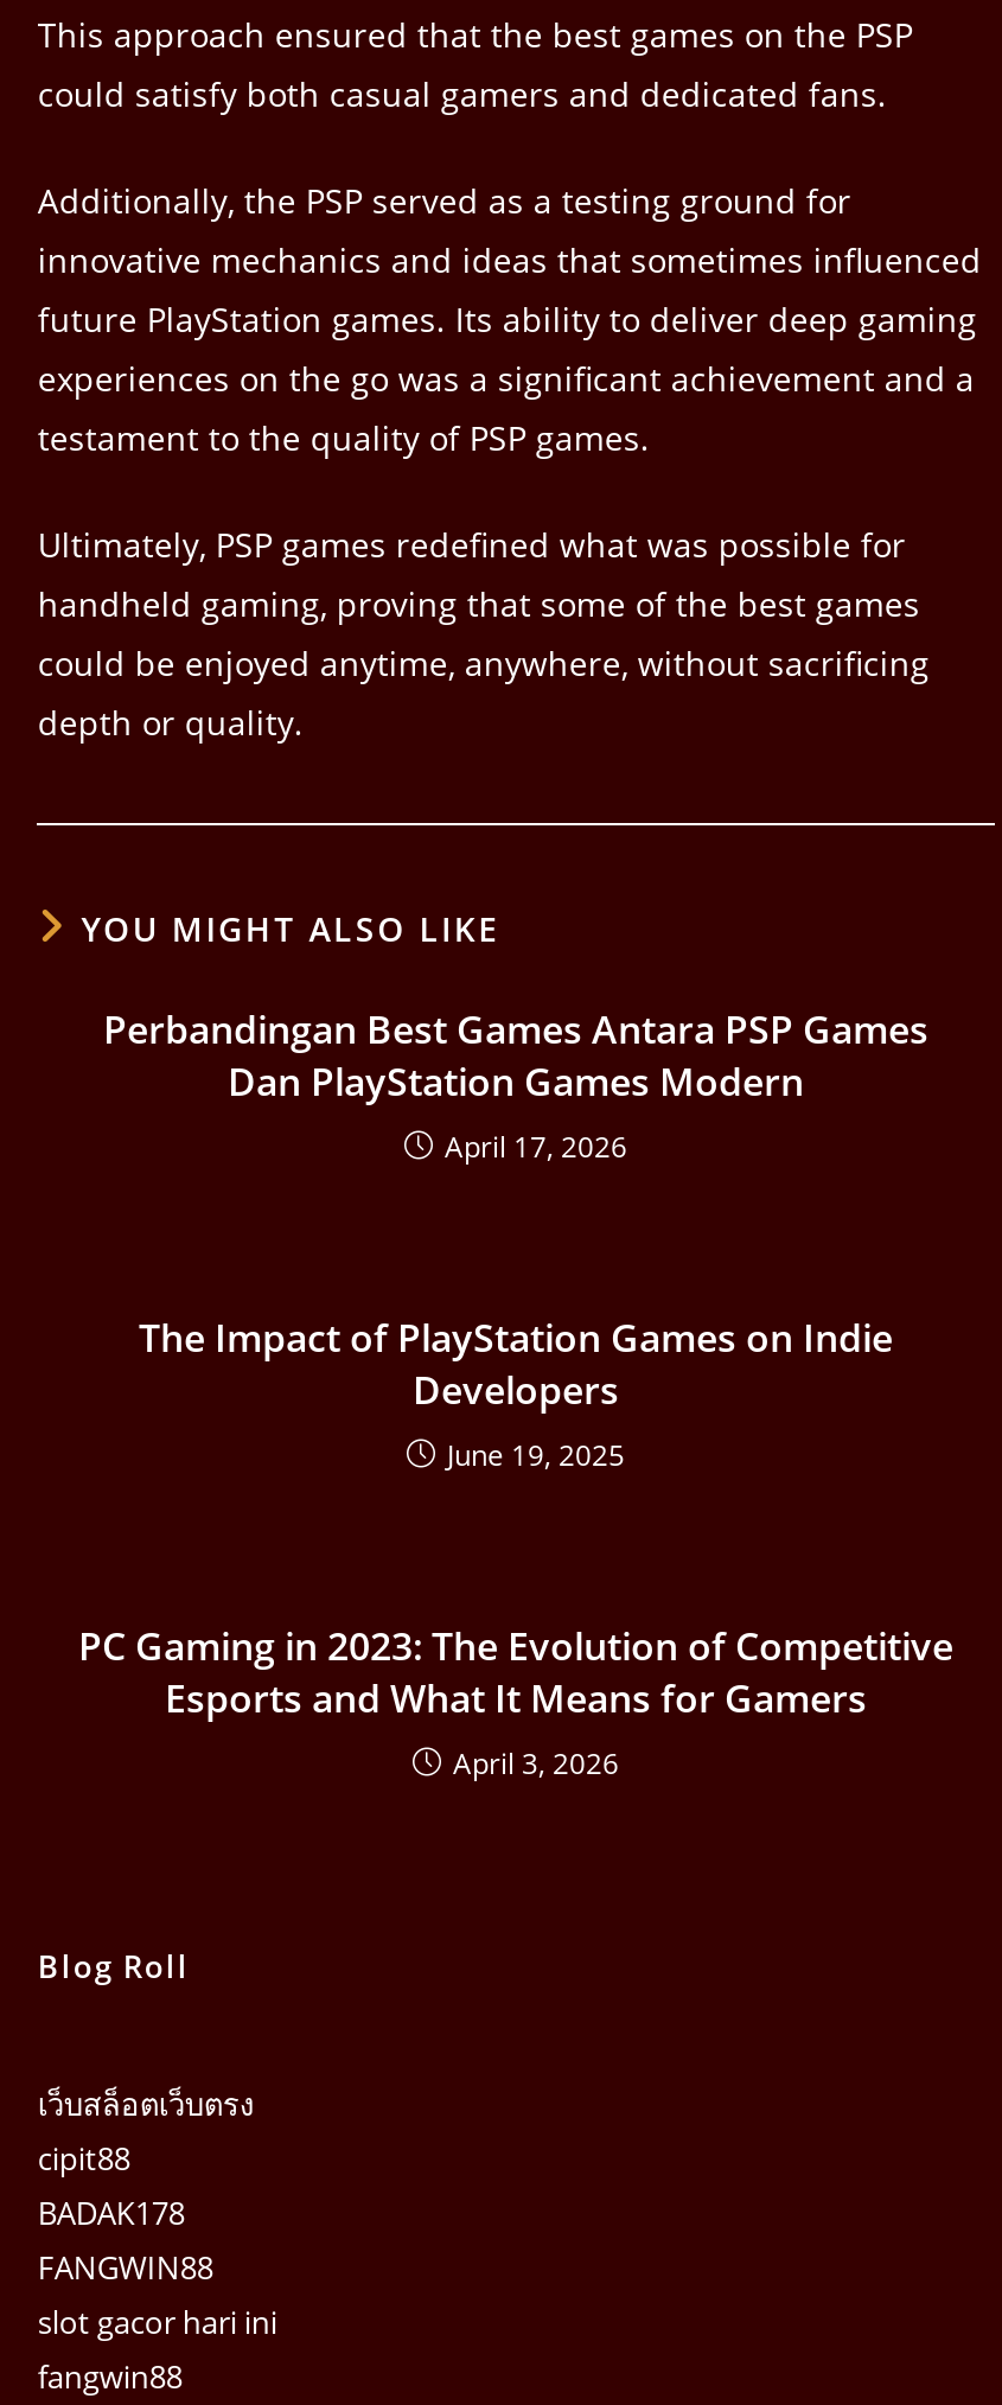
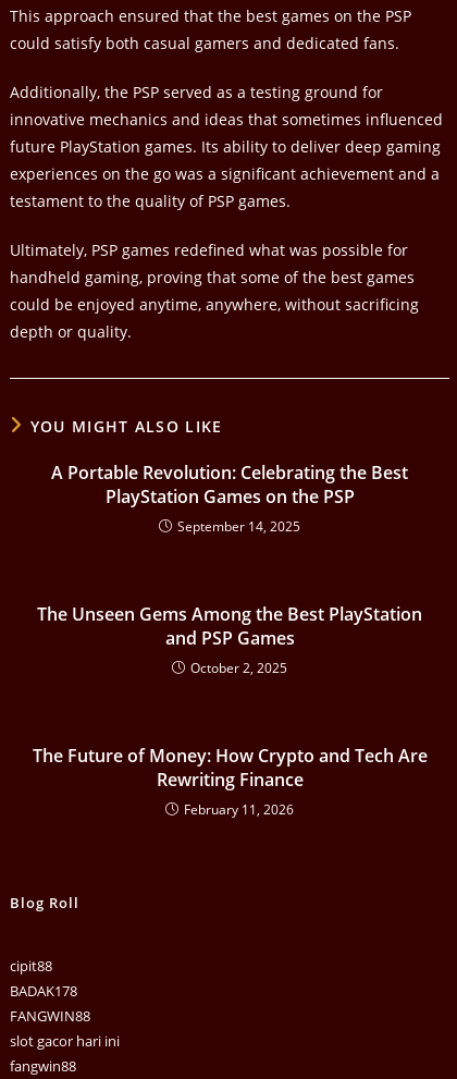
[103,1002,928,1166] Perbandingan Best Games Antara PSP Games | Dan PlayStation Games Modern | April 17, 2026 -> [51,460,408,535] A Portable Revolution: Celebrating the Best | PlayStation Games on the PSP | September 14, 2025
[139,1310,893,1474] The Impact of PlayStation Games on Indie | Developers | June 19, 2025 -> [37,602,422,677] The Unseen Gems Among the Best PlayStation | and PSP Games | October 2, 2025
[78,1619,953,1782] PC Gaming in 2023: The Evolution of Competitive | Esports and What It Means for Gamers | April 3, 2026 -> [32,743,427,818] The Future of Money: How Crypto and Tech Are | Rewriting Finance | February 11, 2026
[38,2081,254,2124] เว็บสล็อตเว็บตรง -> none

